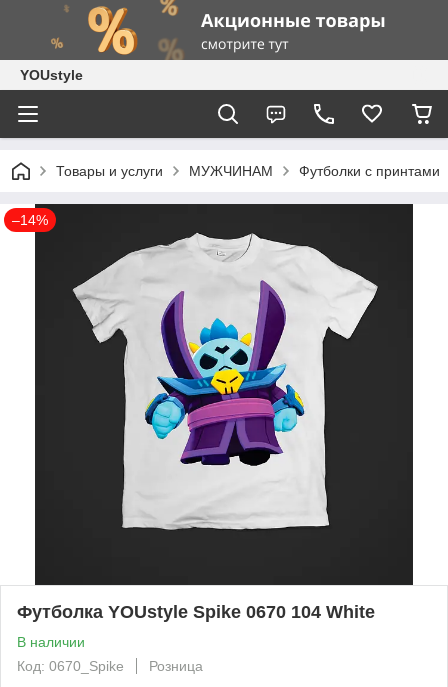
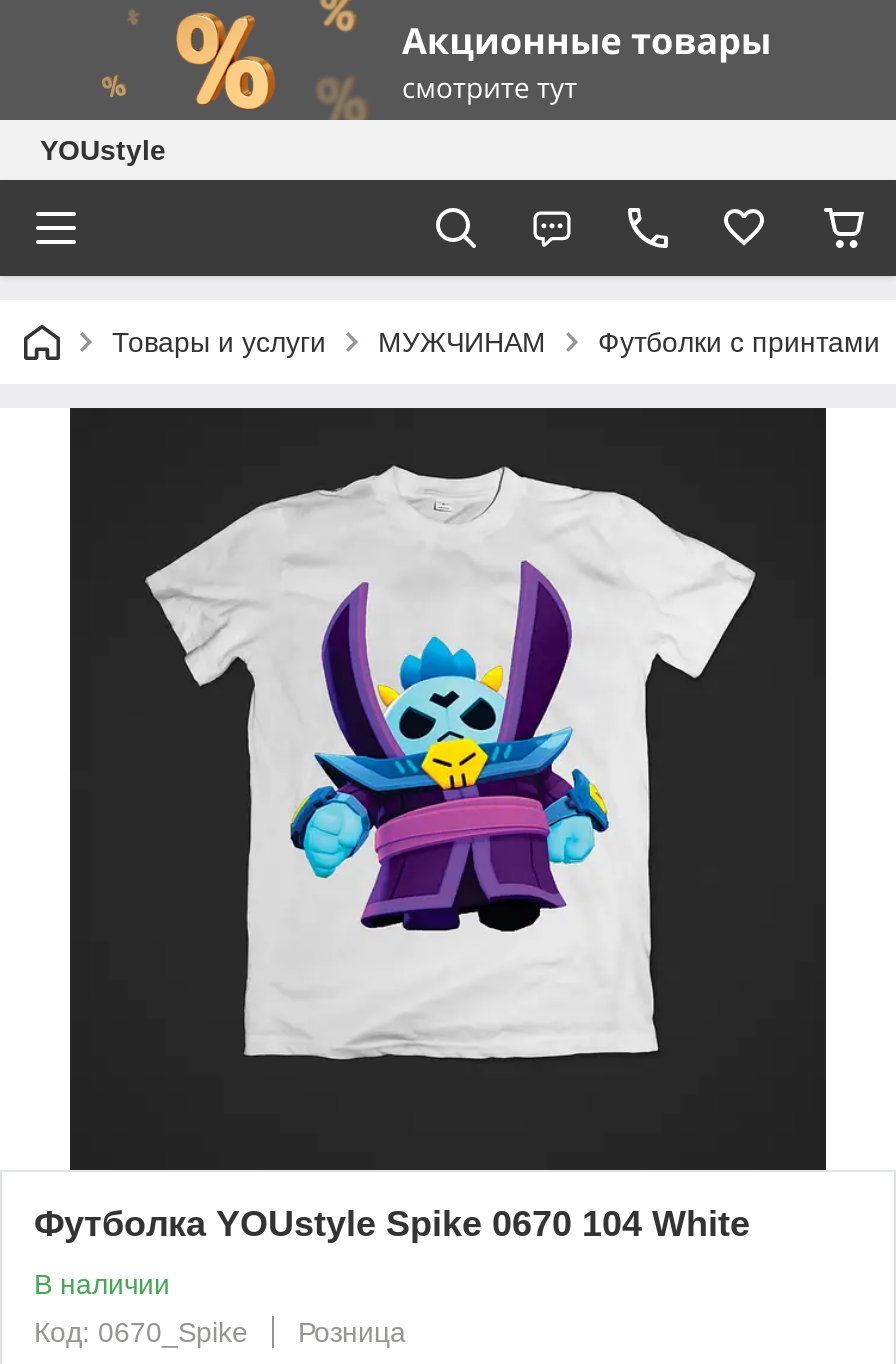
[12,212,48,228] –14% -> none

